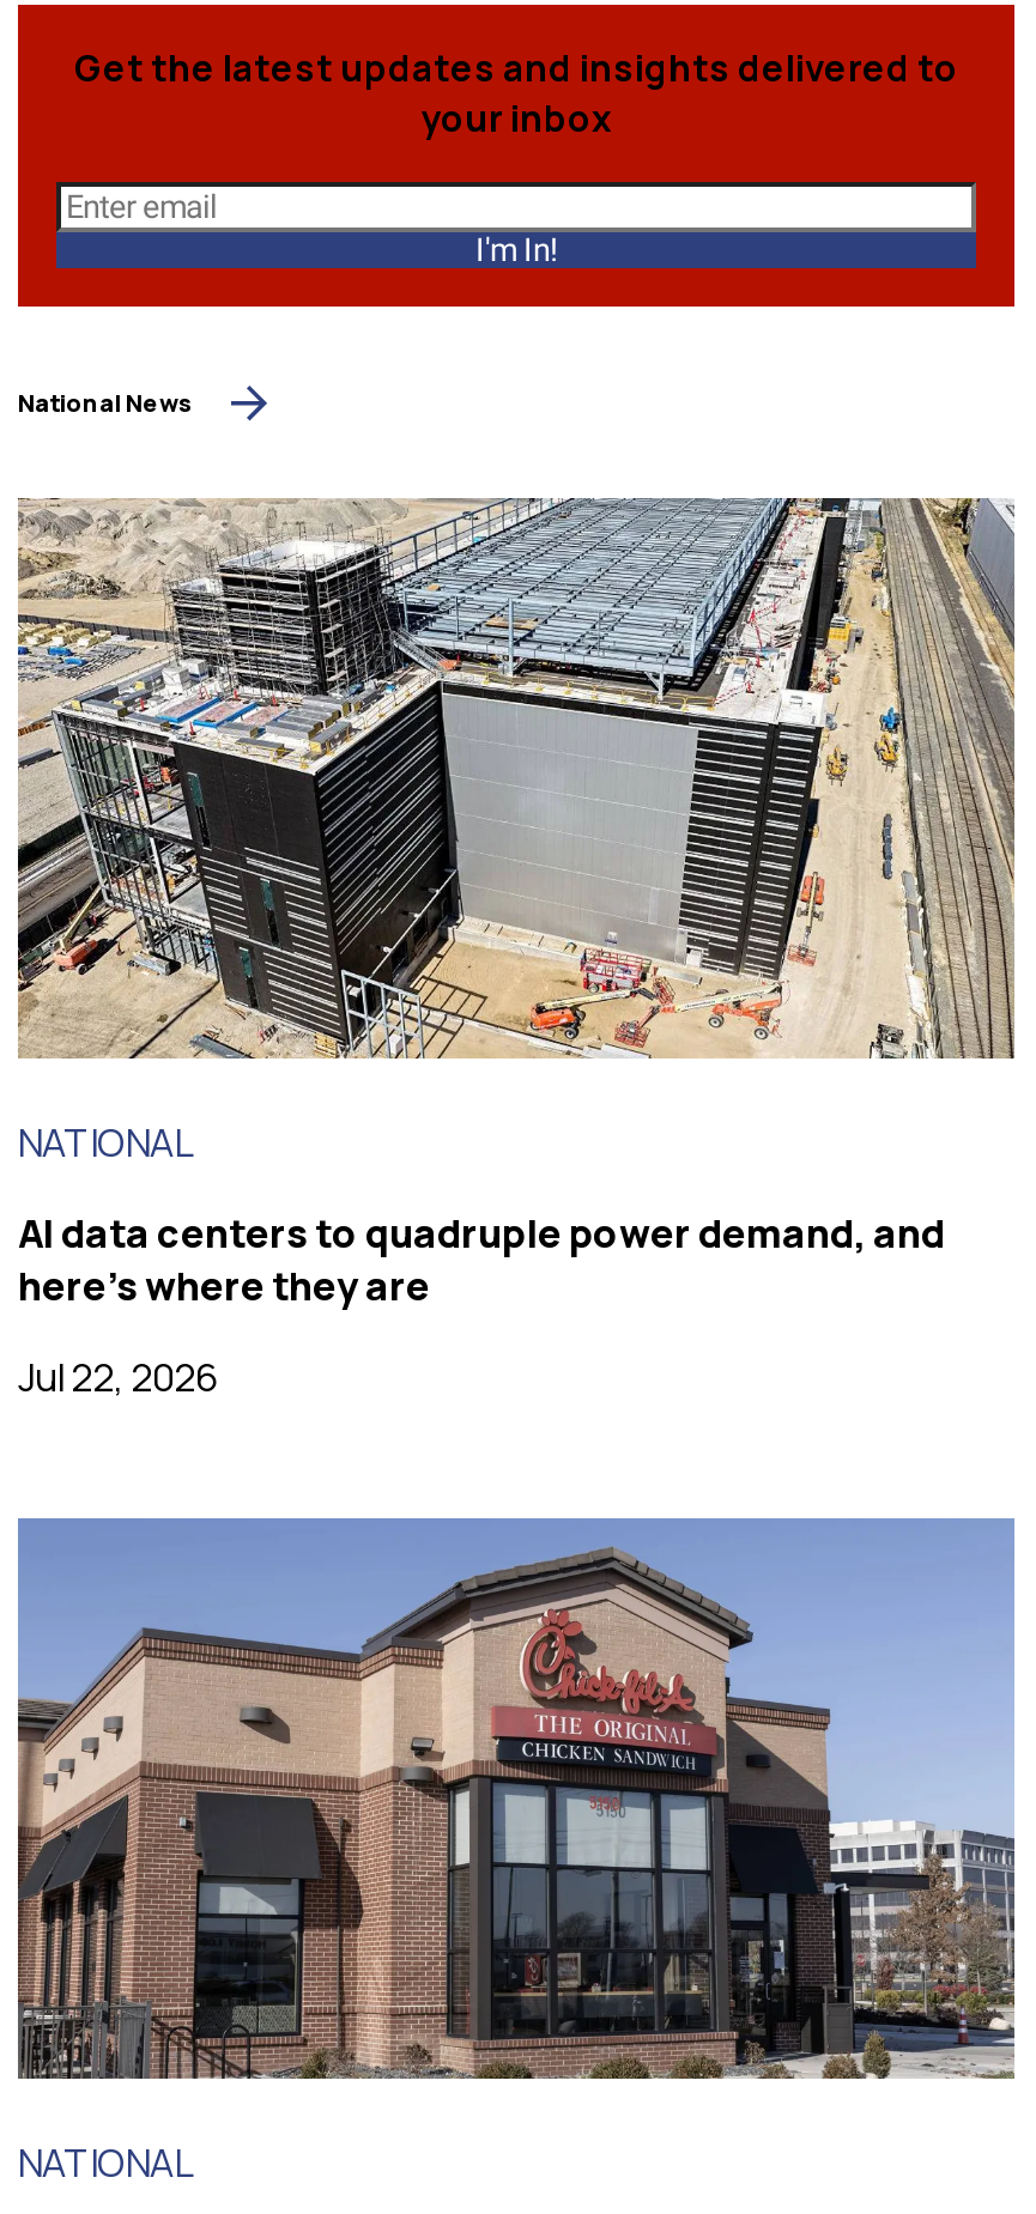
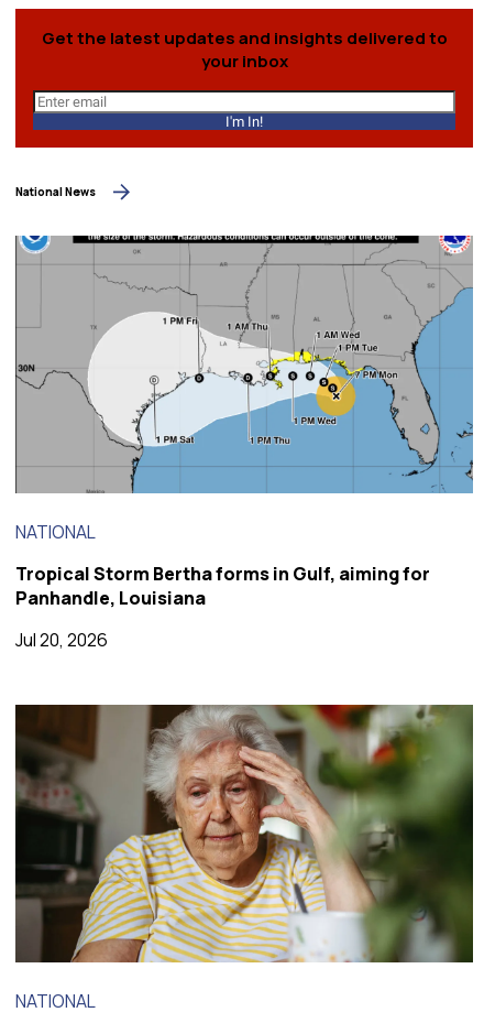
[18,496,1017,1061] [image] -> [15,235,474,494] [image]
[18,1207,945,1312] AI data centers to quadruple power demand, and | here's where they are -> [15,561,430,610] Tropical Storm Bertha forms in Gulf, aiming for | Panhandle, Louisiana
[18,1350,219,1403] Jul 22, 2026 -> [15,627,108,652] Jul 20, 2026
[16,1516,1017,2081] [image] -> [14,704,474,964] [image]

